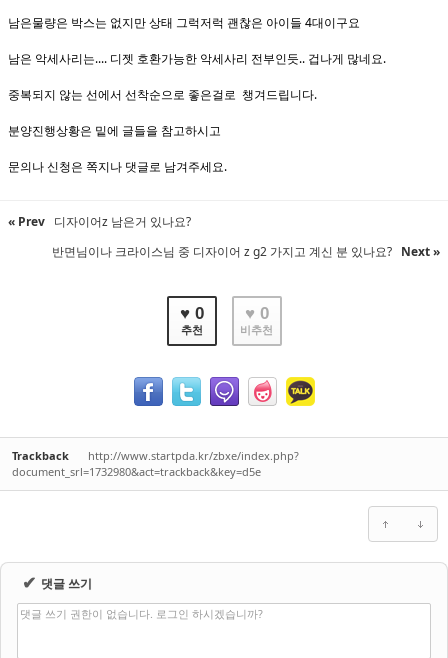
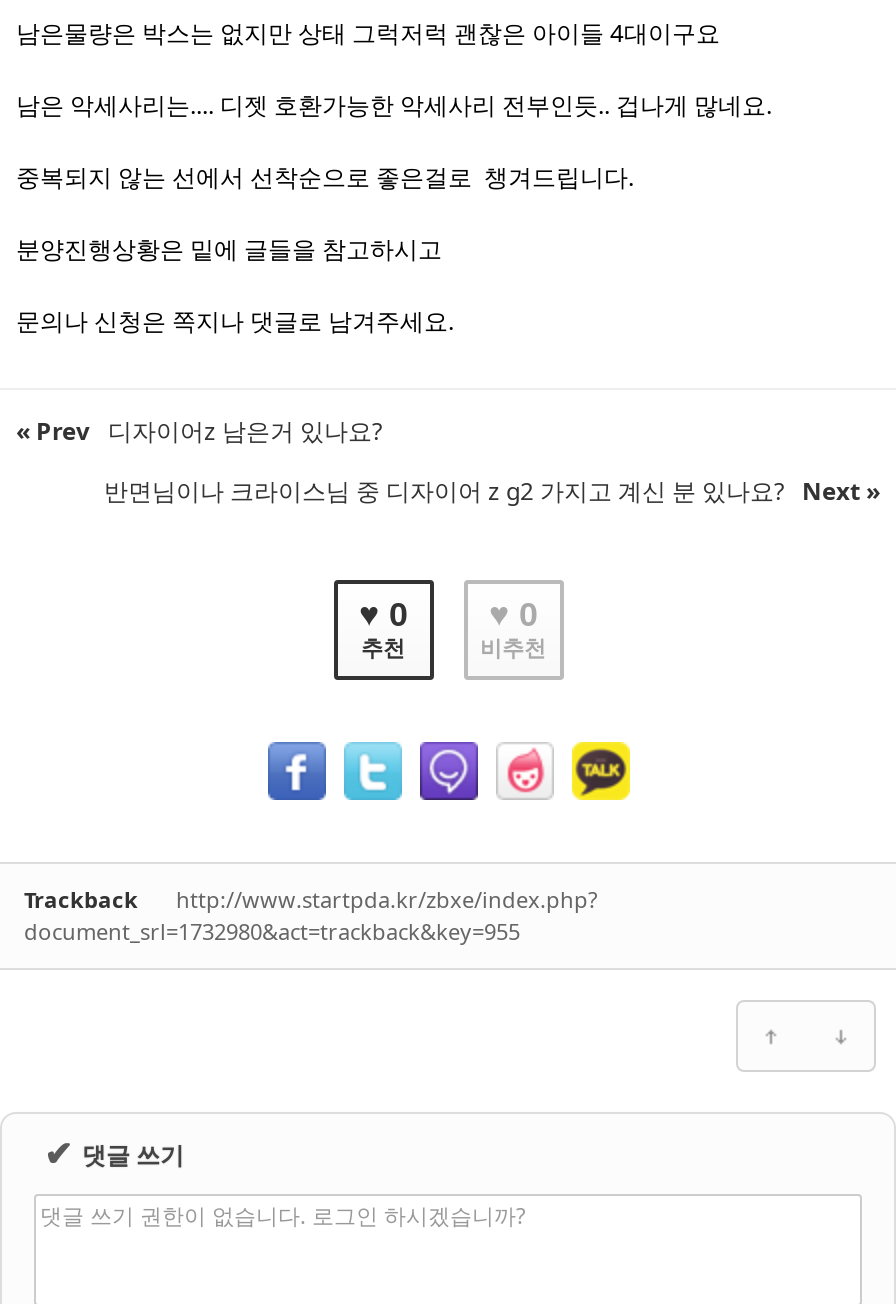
[12,464,261,479] document_srl=1732980&act=trackback&key=d5e -> [24,916,520,946] document_srl=1732980&act=trackback&key=955

